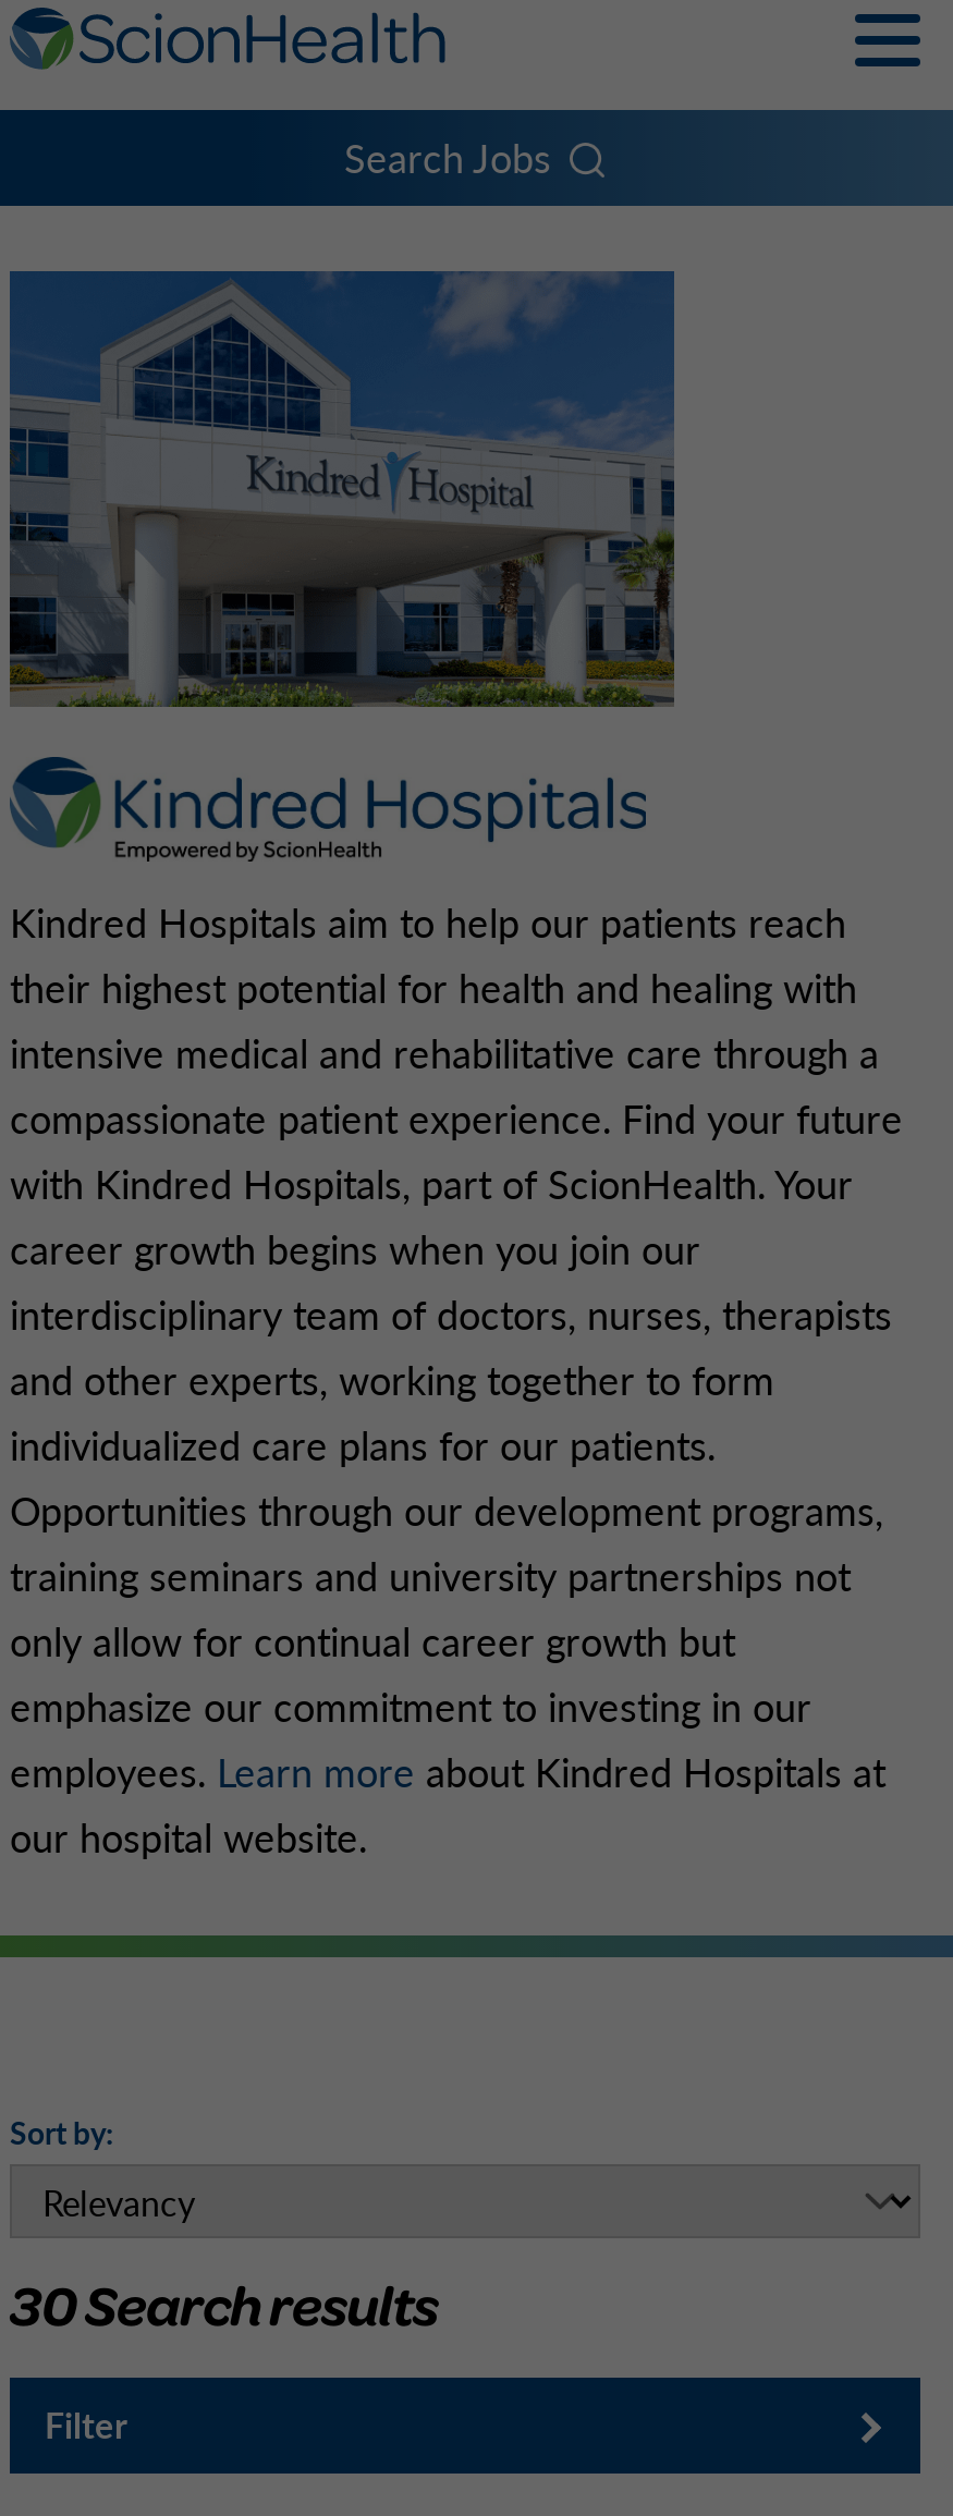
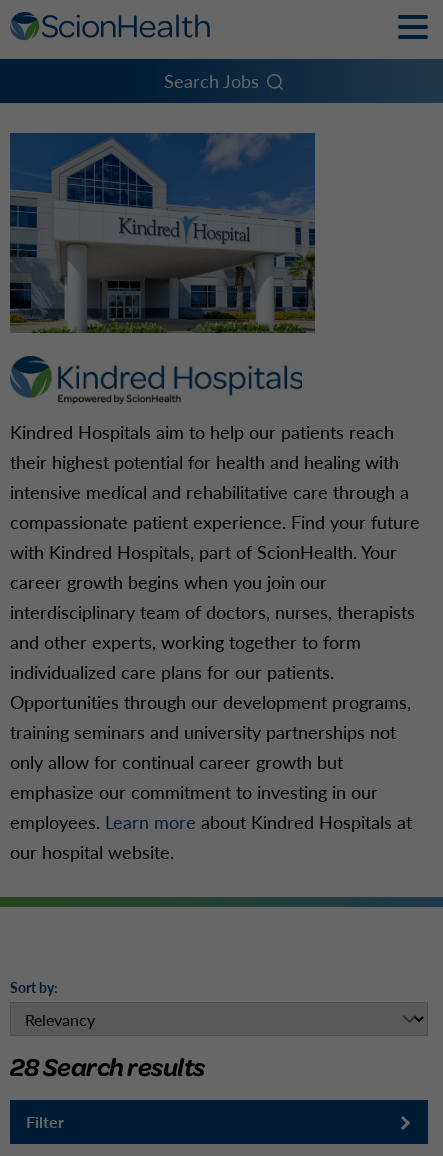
[10,2270,438,2340] 30 Search results -> [10,1050,204,1082] 28 Search results

